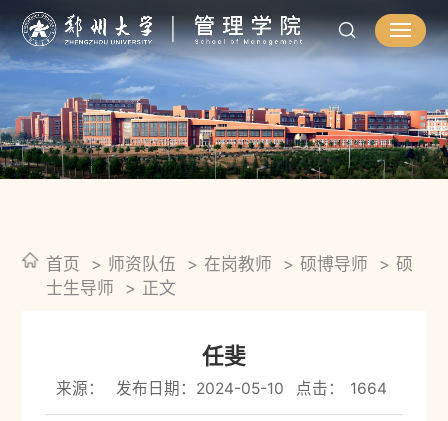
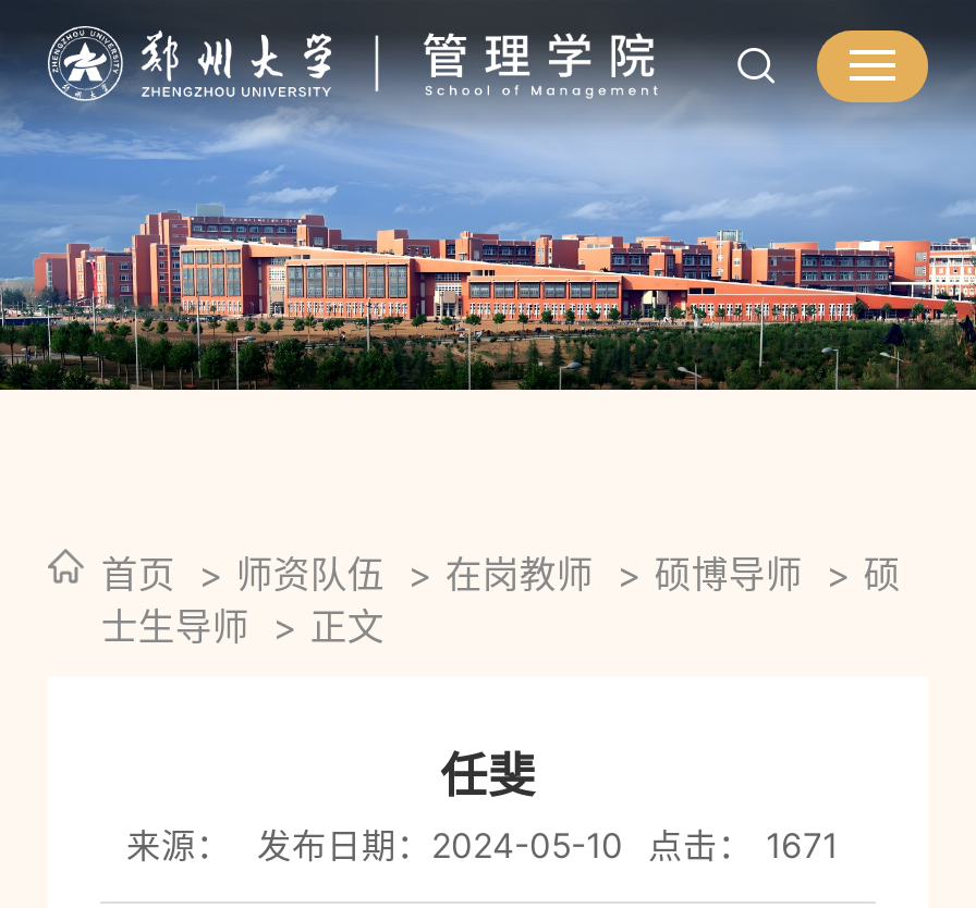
[55,379,386,398] 来源： 发布日期：2024-05-10 点击： 1664 -> [125,826,838,867] 来源： 发布日期：2024-05-10 点击： 1671

